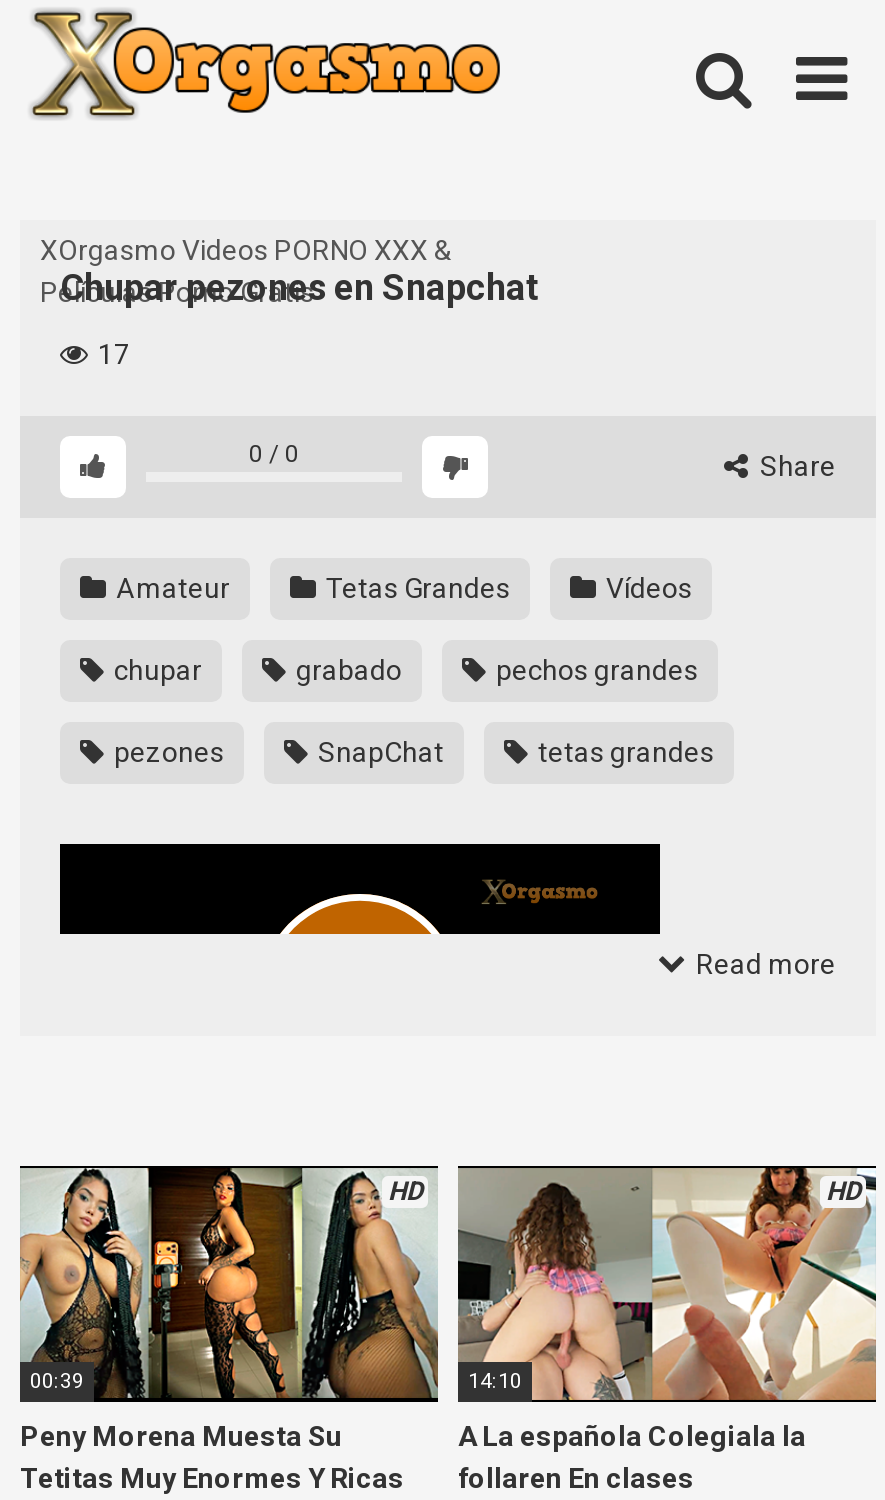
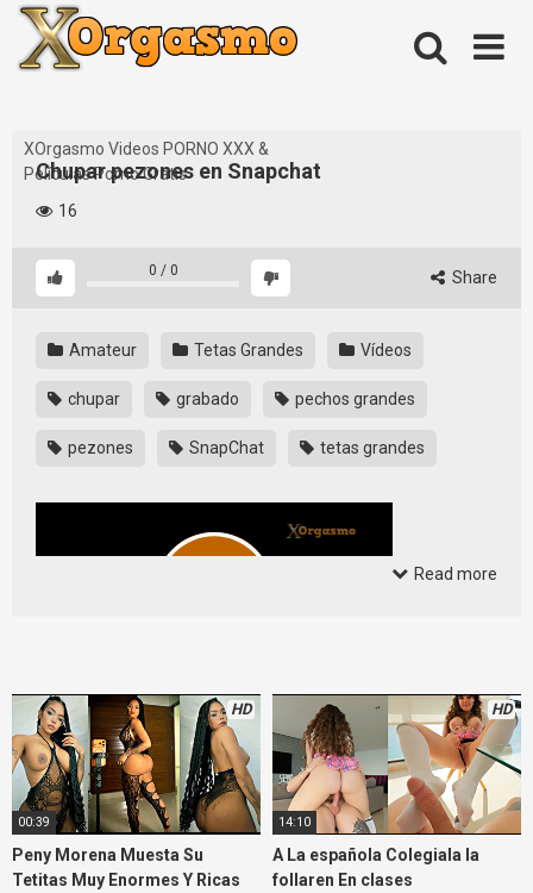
[92,338,130,370] 17 -> [55,201,77,220] 16

